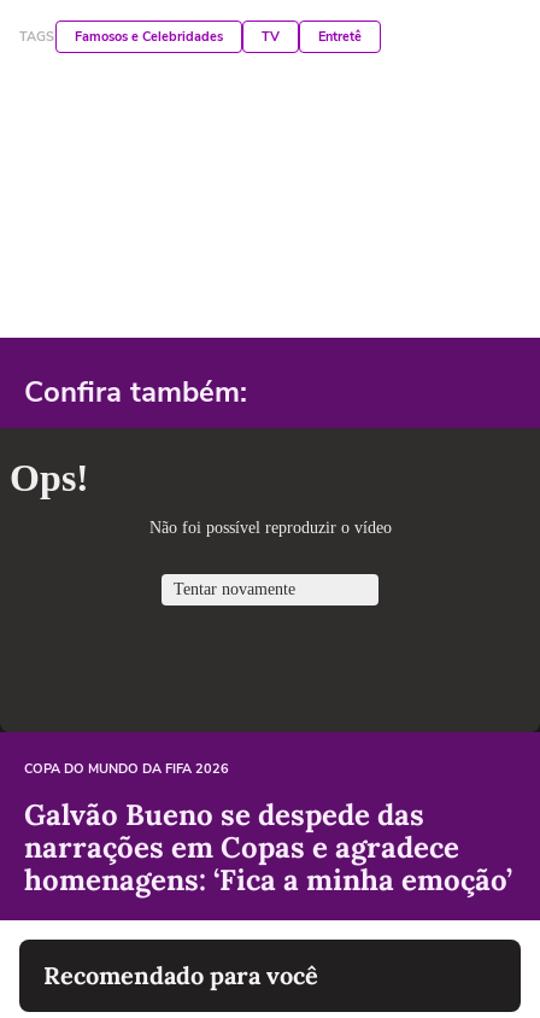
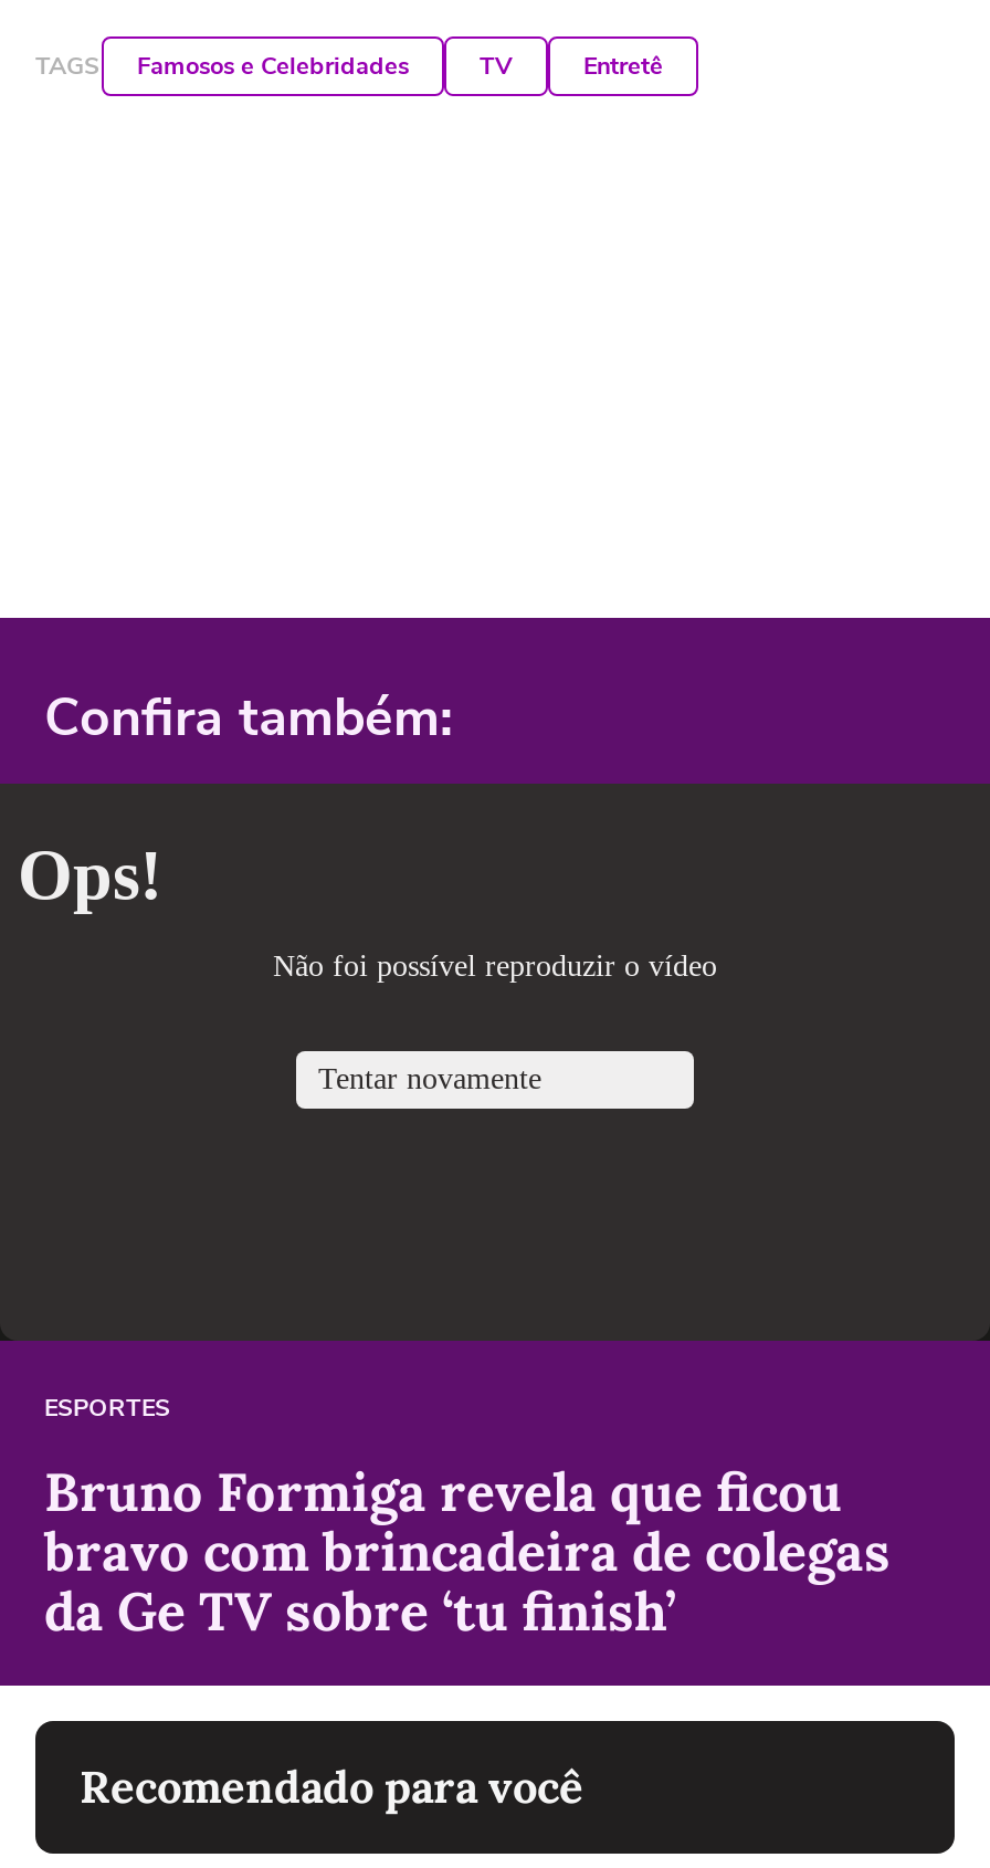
[24,760,229,778] COPA DO MUNDO DA FIFA 2026 -> [44,1392,170,1426] ESPORTES
[24,797,512,899] Galvão Bueno se despede das | narrações em Copas e agradece | homenagens: ‘Fica a minha emoção’ -> [44,1459,891,1647] Bruno Formiga revela que ficou | bravo com brincadeira de colegas | da Ge TV sobre ‘tu finish’

